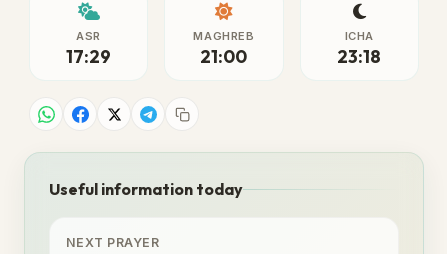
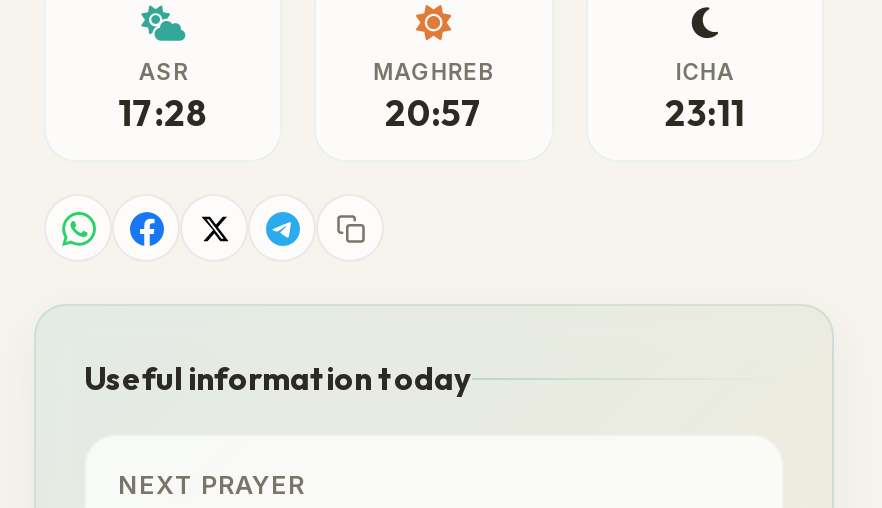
[66,44,111,67] 17:29 -> [118,89,208,135] 17:28
[200,44,247,67] 21:00 -> [385,89,483,135] 20:57
[337,44,381,67] 23:18 -> [665,89,745,135] 23:11

